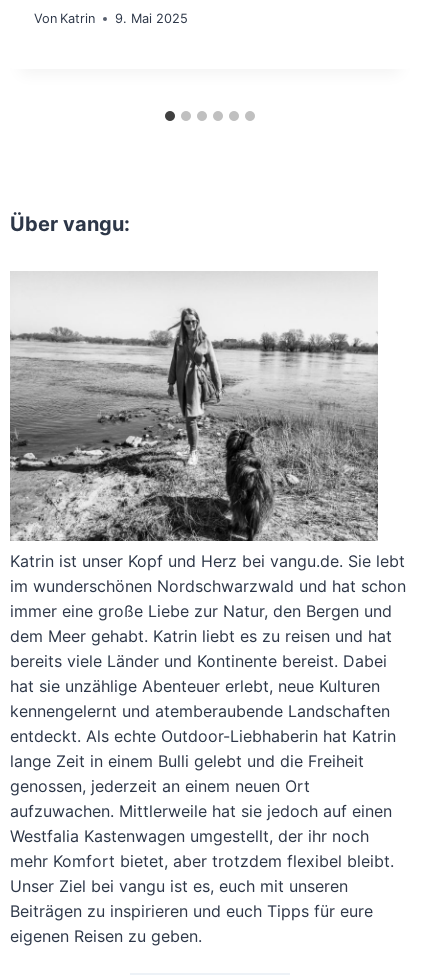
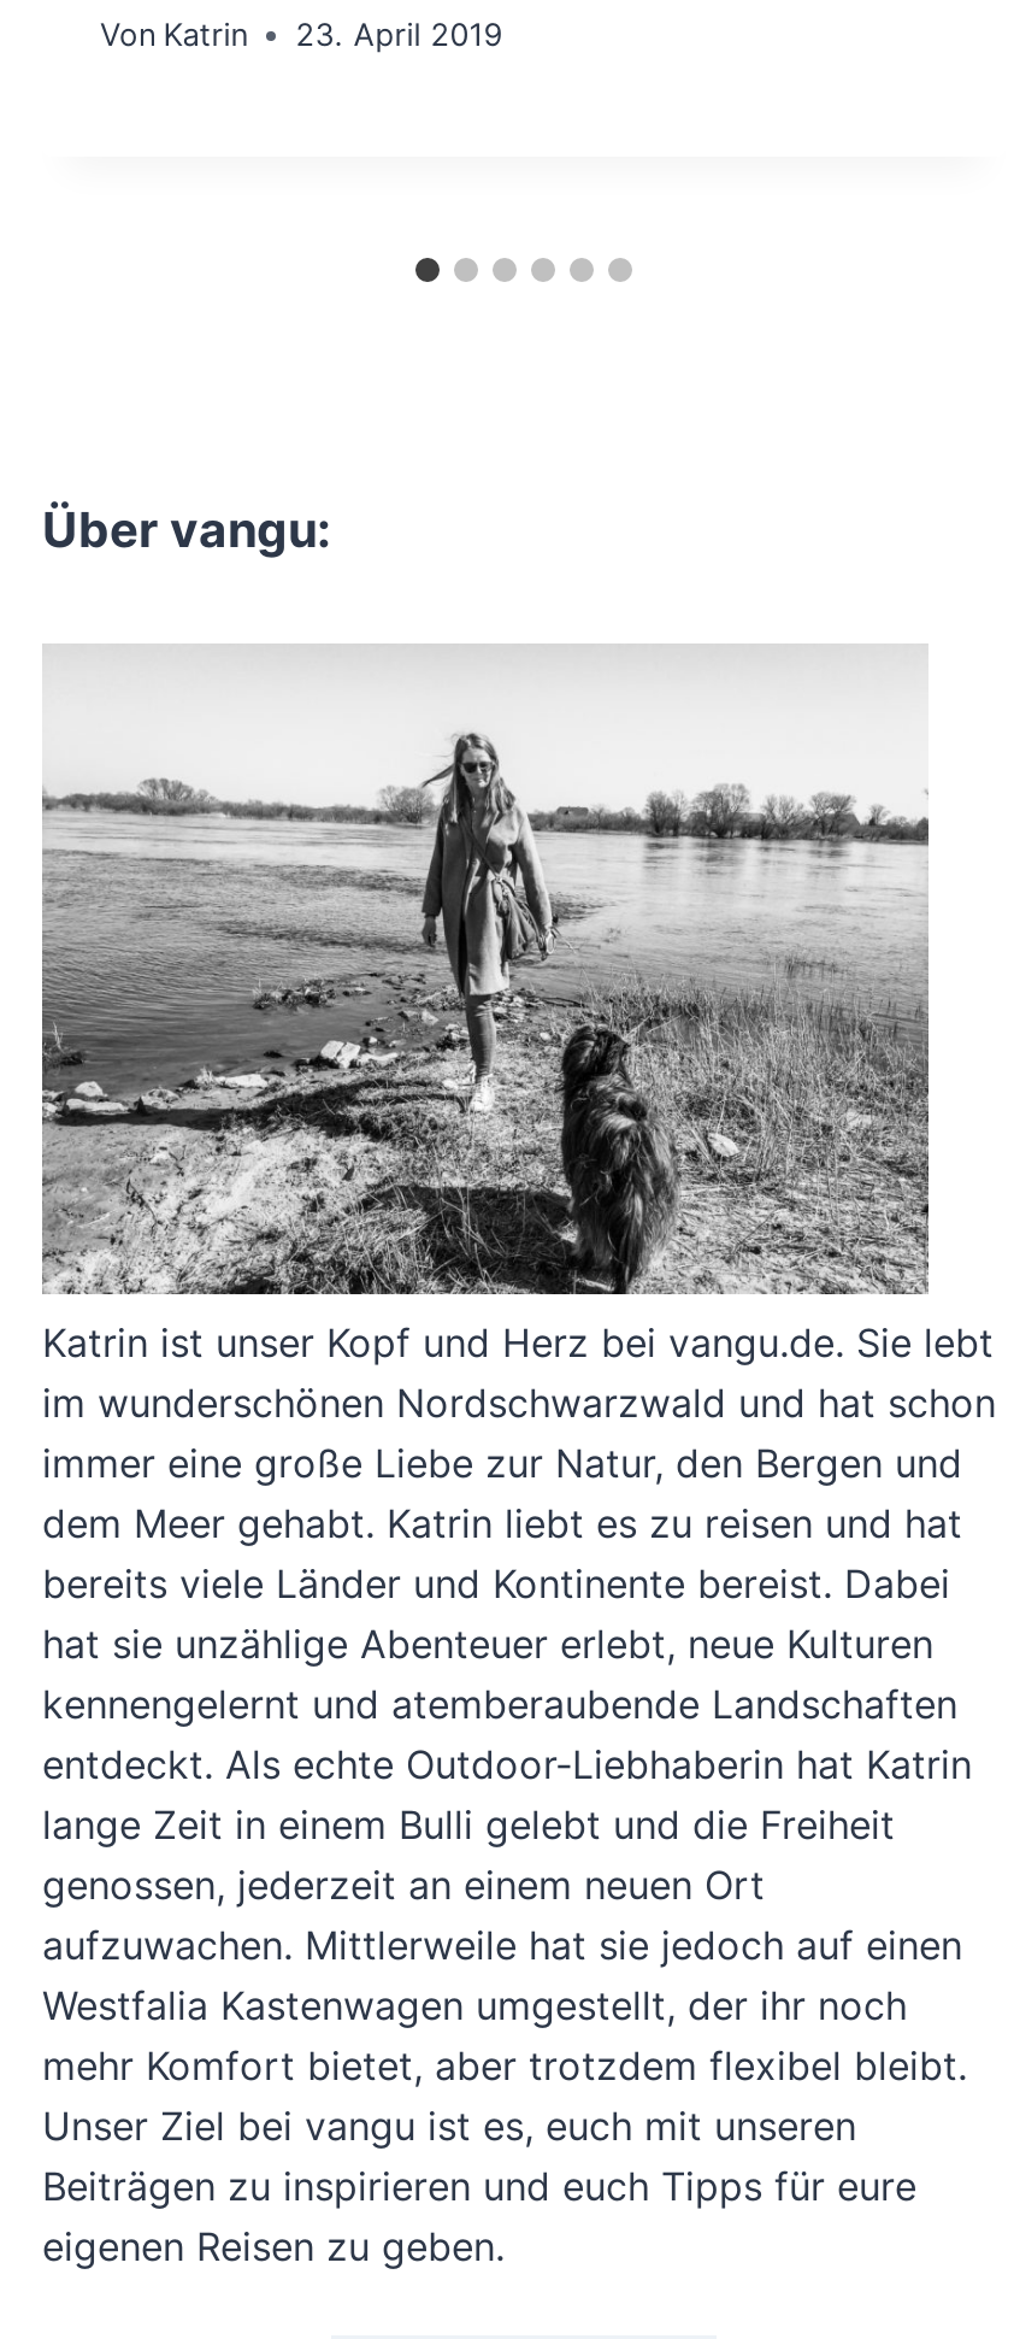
[34,11,188,26] Von Katrin 9. Mai 2025 -> [100,17,503,53] Von Katrin 23. April 2019

